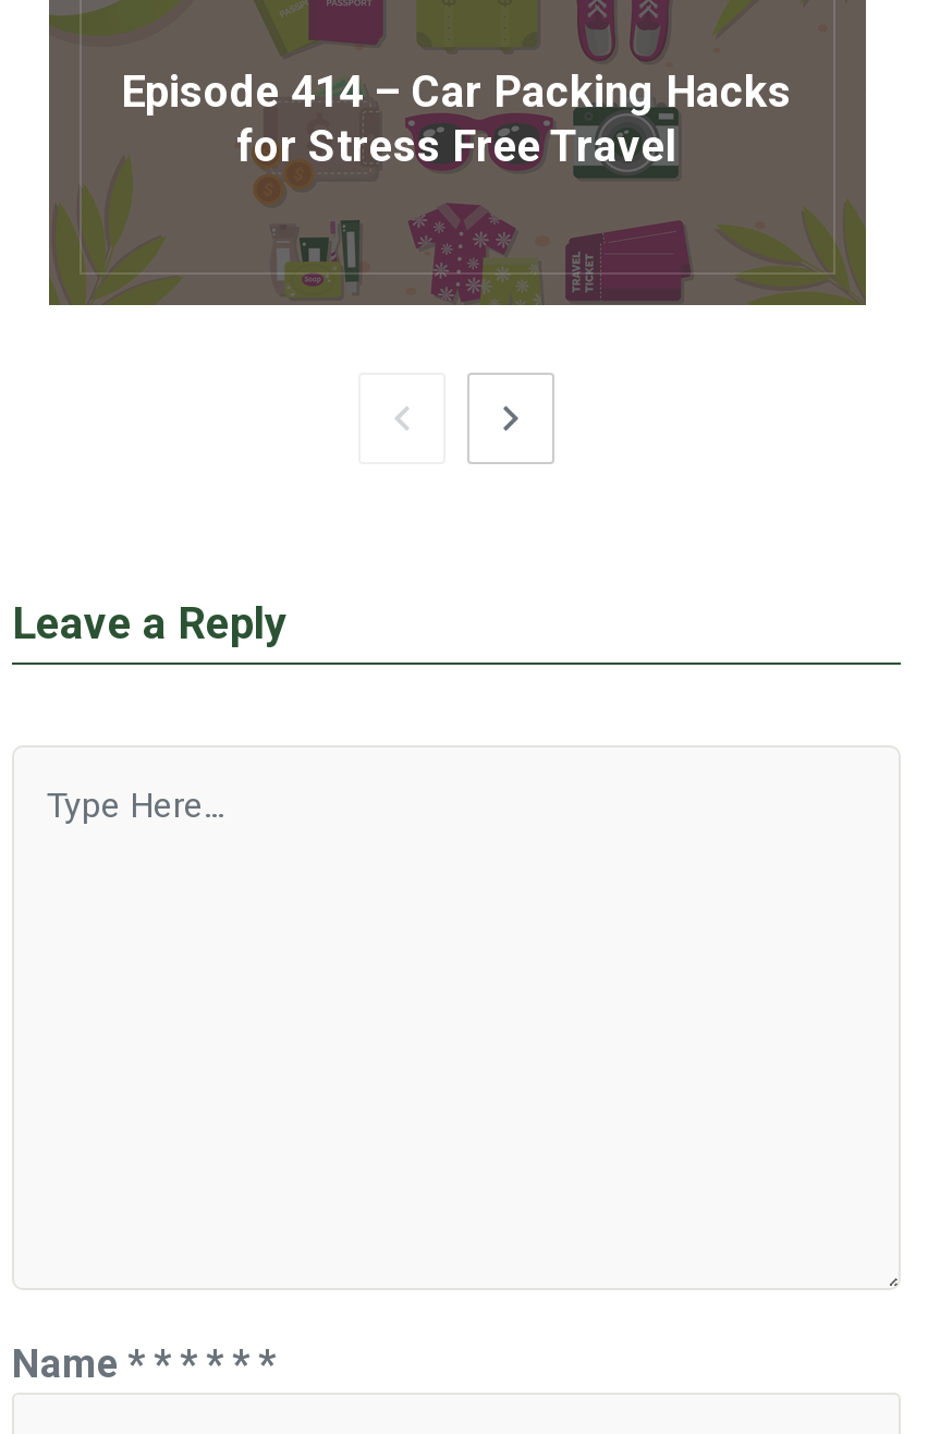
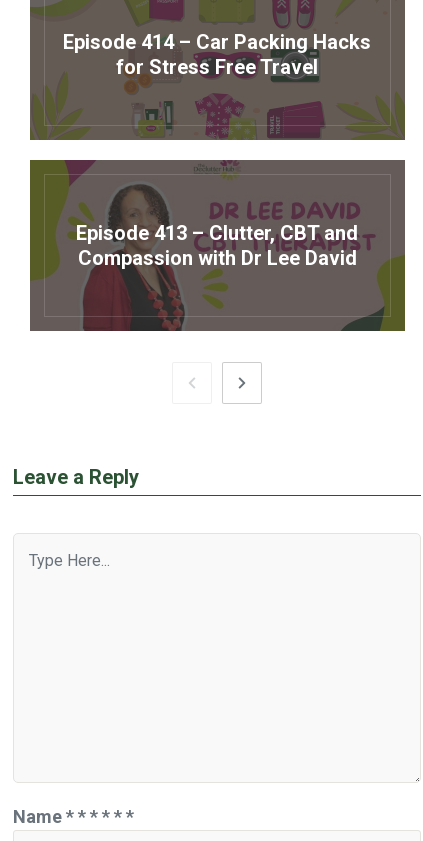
none -> [30,159,405,331] [image] | Episode 413 – Clutter, CBT and | Compassion with Dr Lee David

